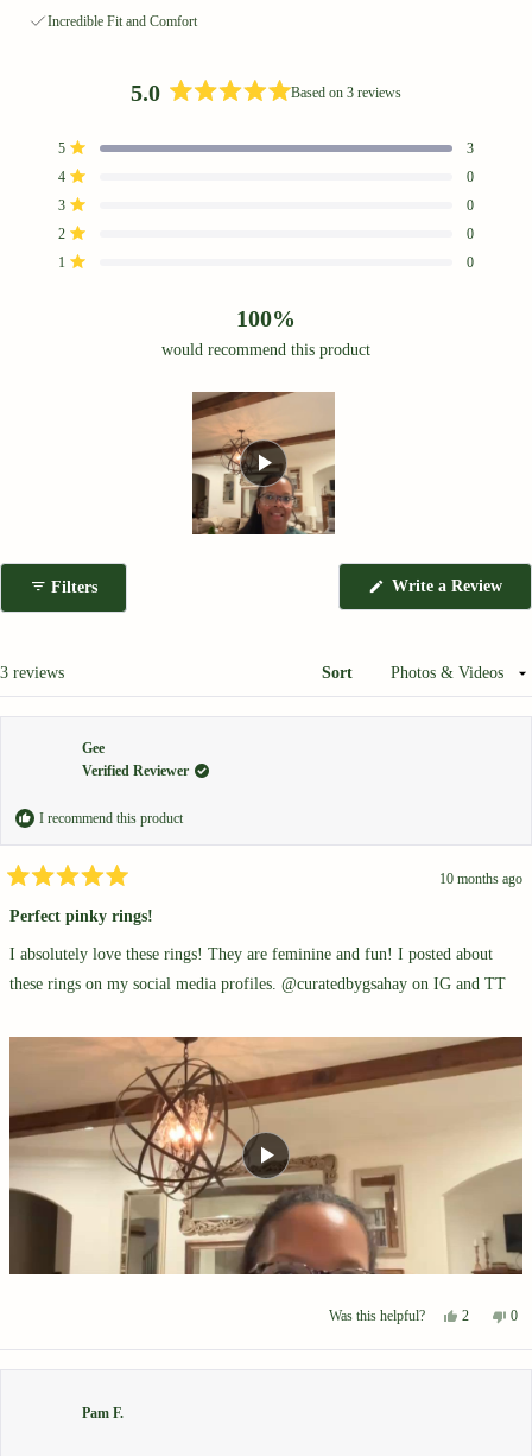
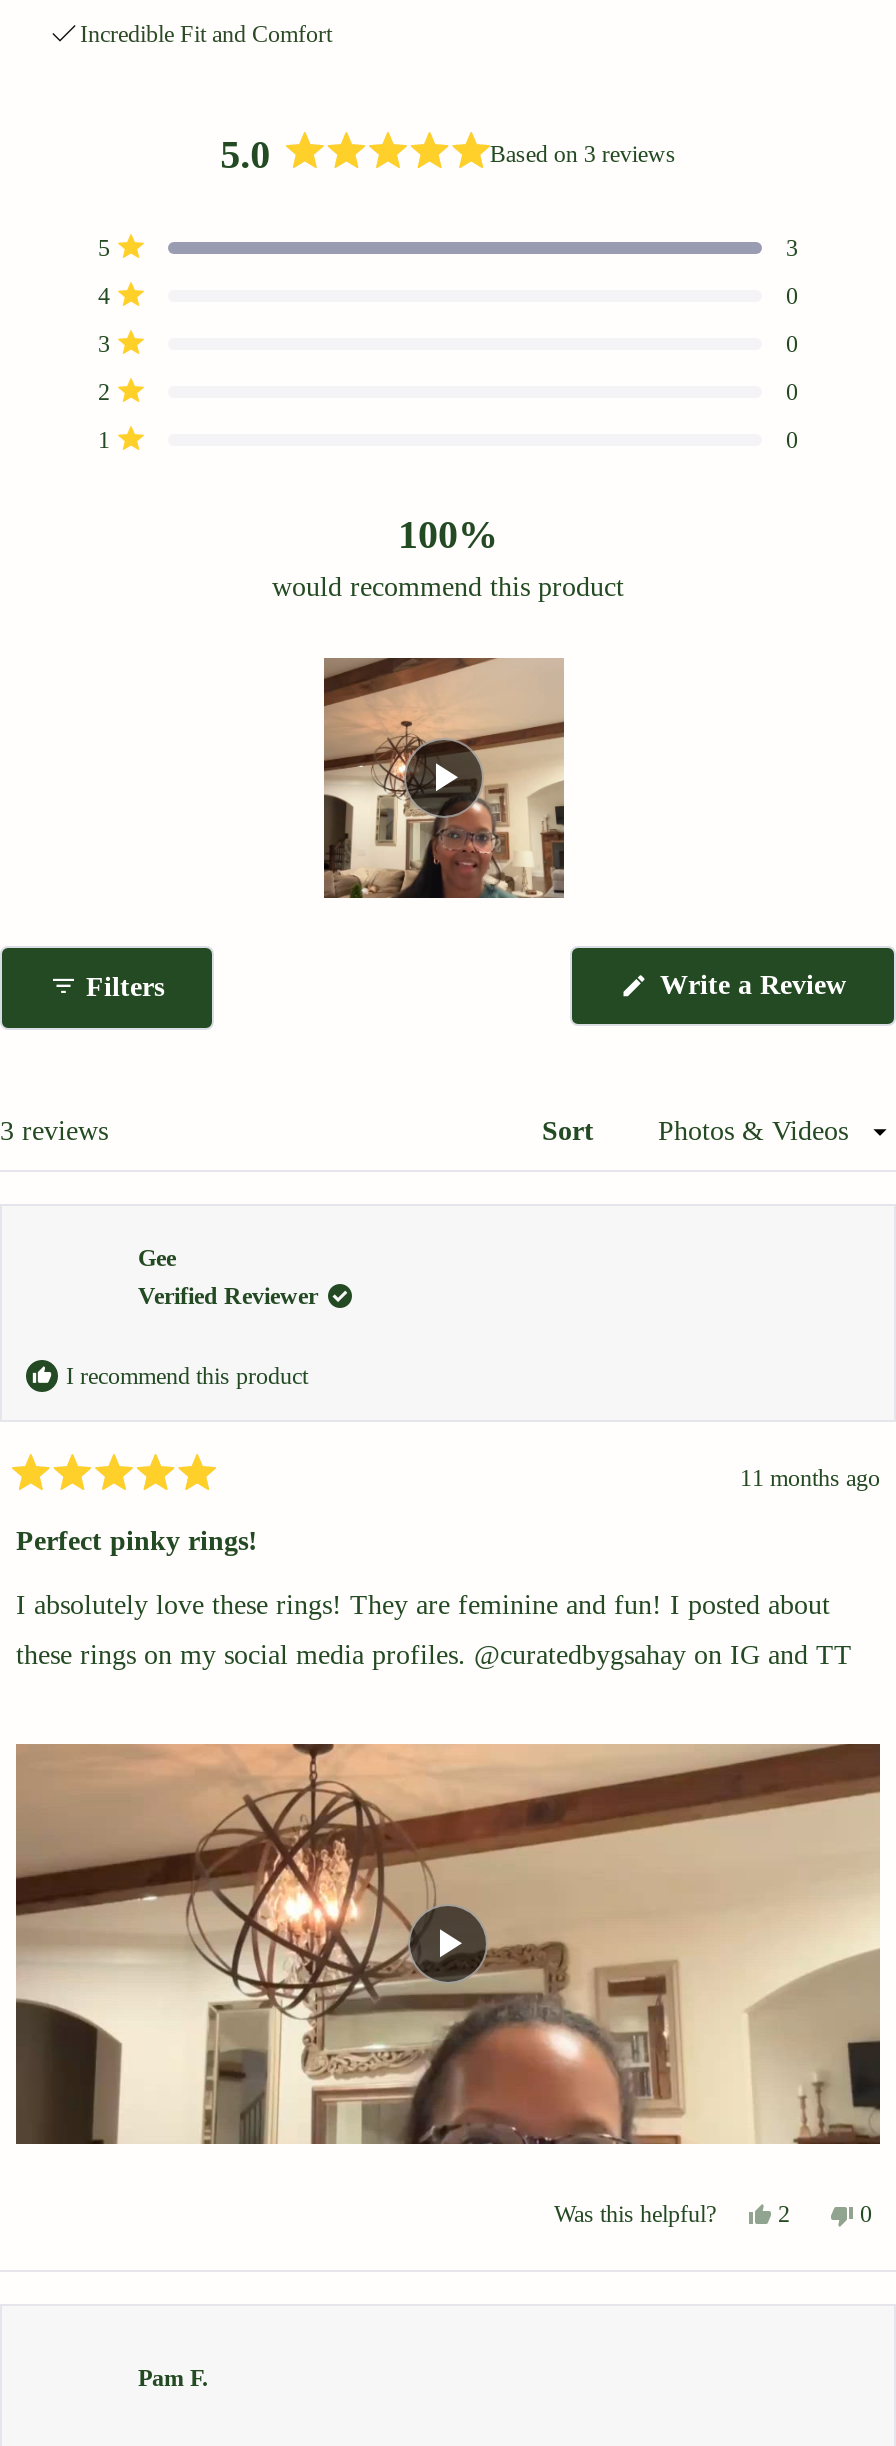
[439,871,522,887] 10 months ago -> [740,1464,880,1492] 11 months ago

